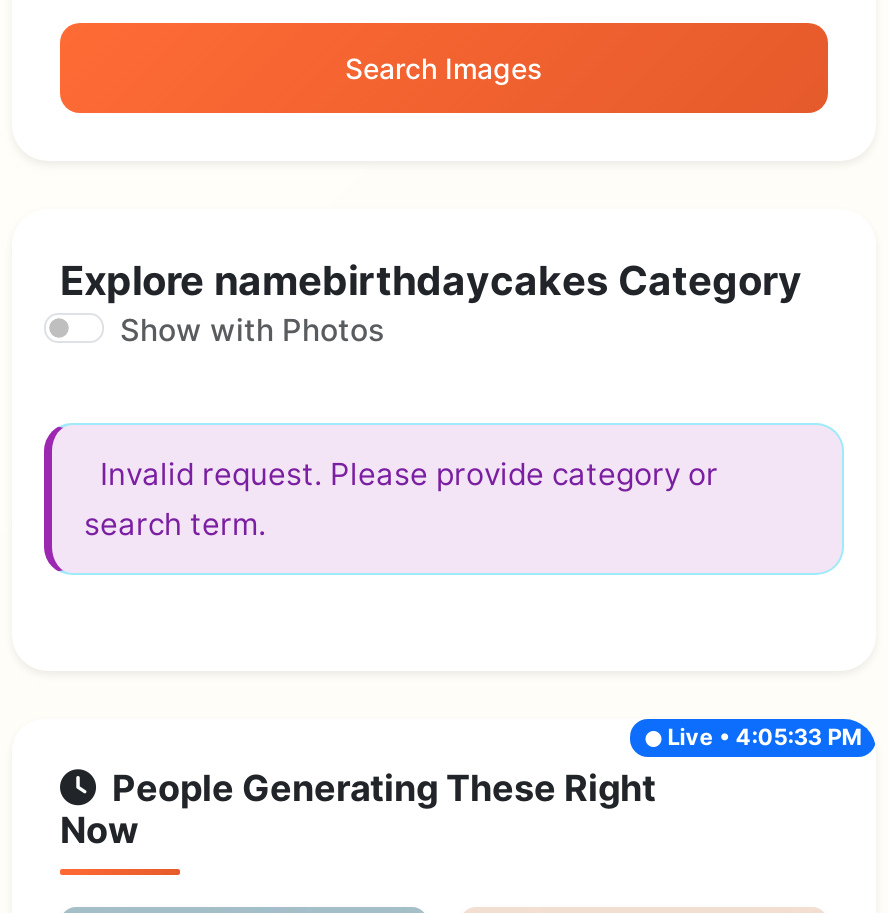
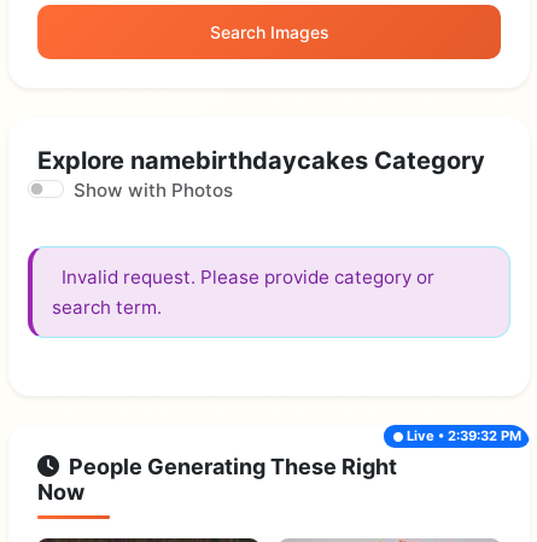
[667,723,861,751] Live • 4:05:33 PM -> [406,427,521,444] Live • 2:39:32 PM

